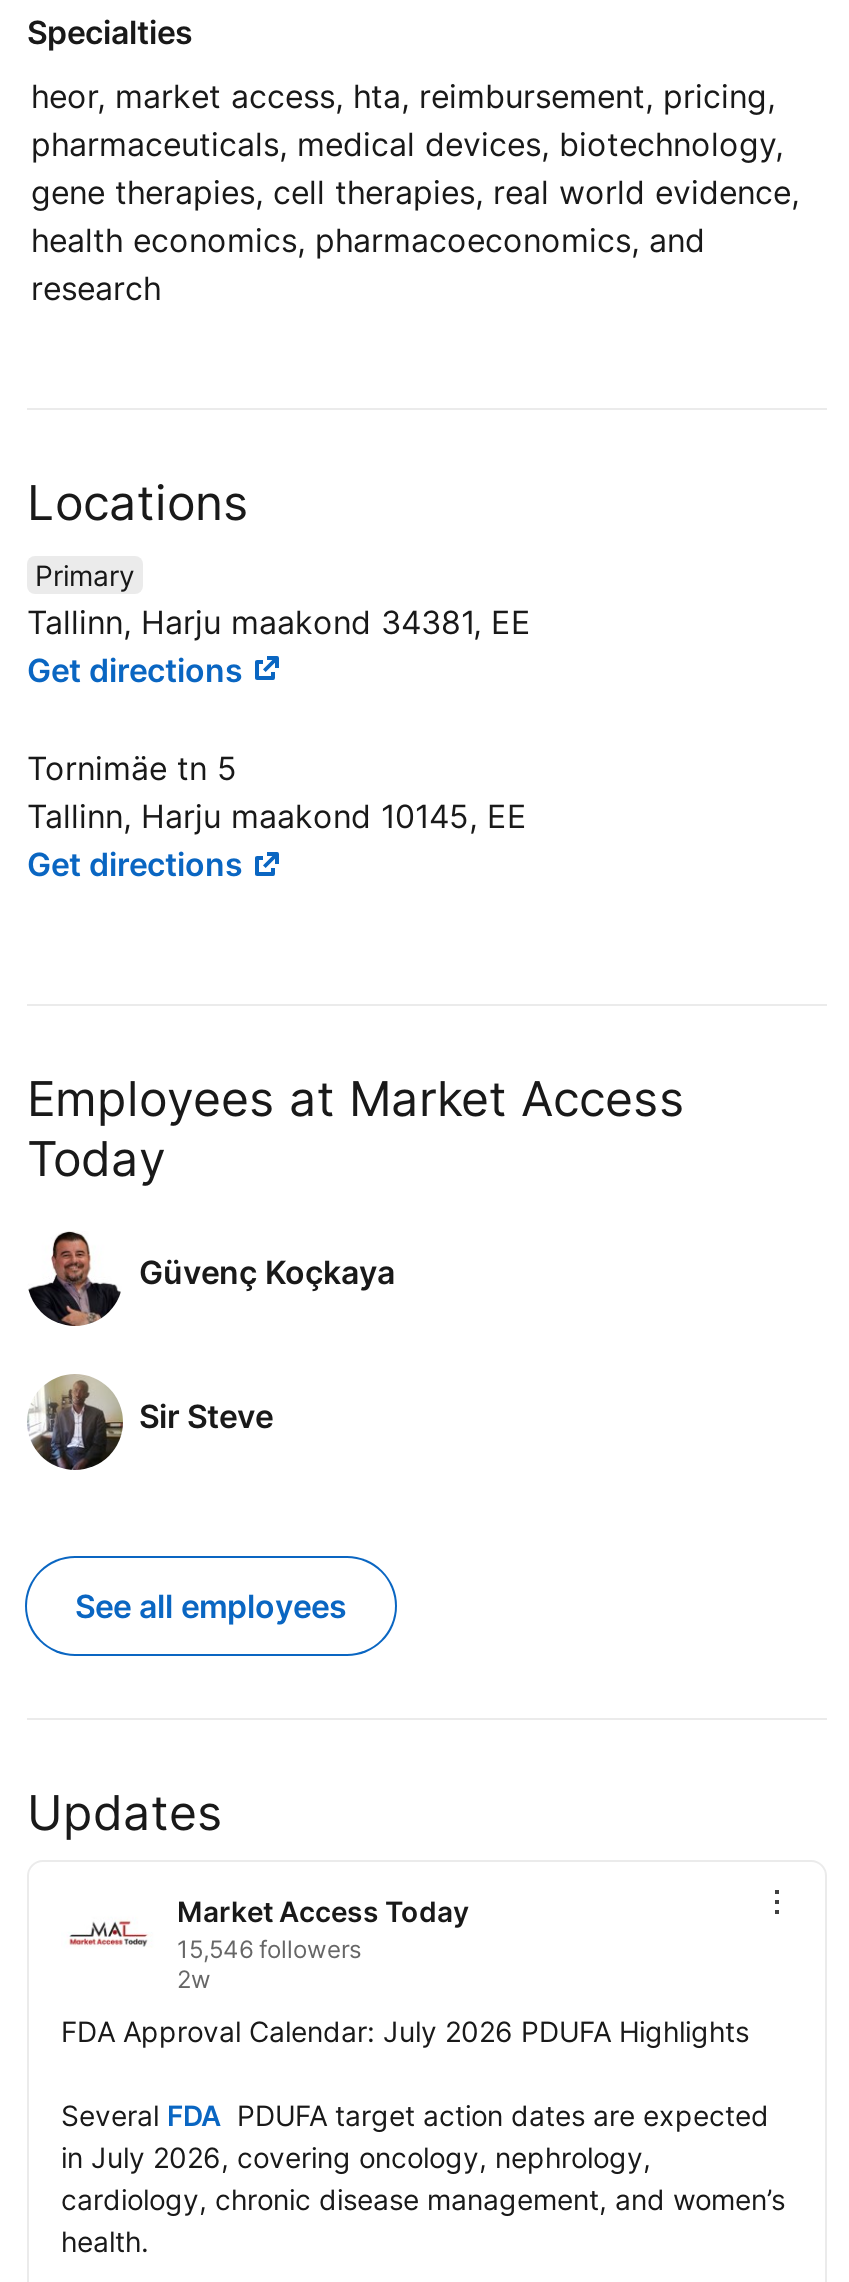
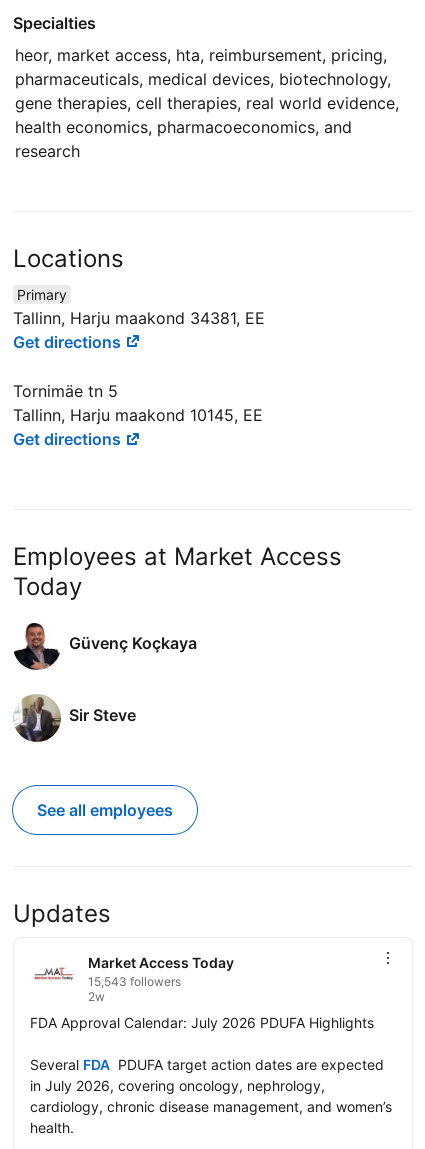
[177,1934,361,1964] 15,546 followers -> [88,974,181,989] 15,543 followers

